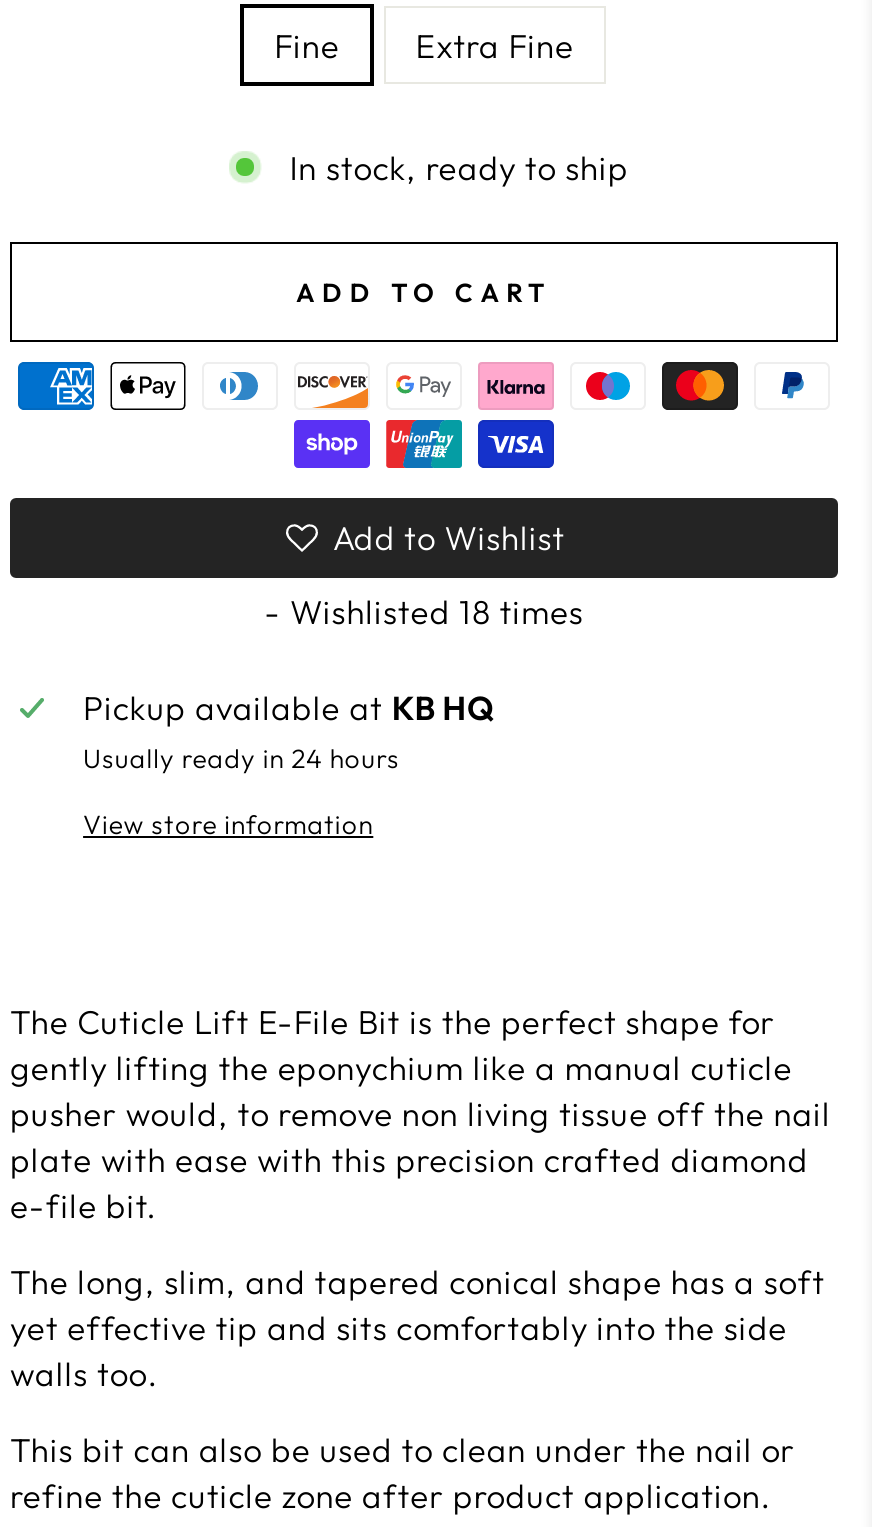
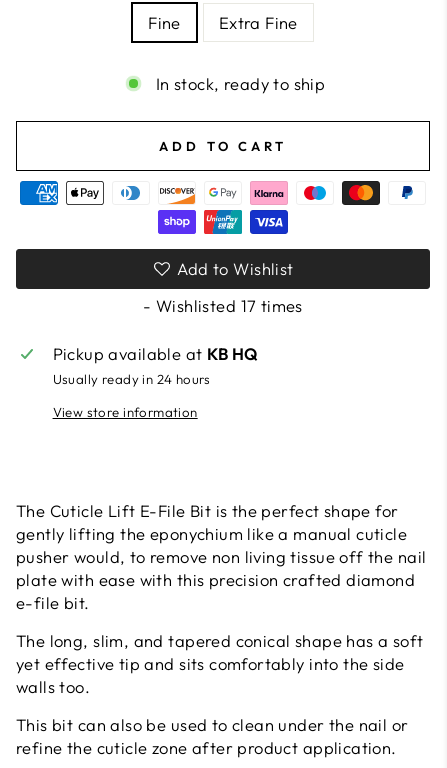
[264,590,584,632] - Wishlisted 18 times -> [143,295,303,316] - Wishlisted 17 times

